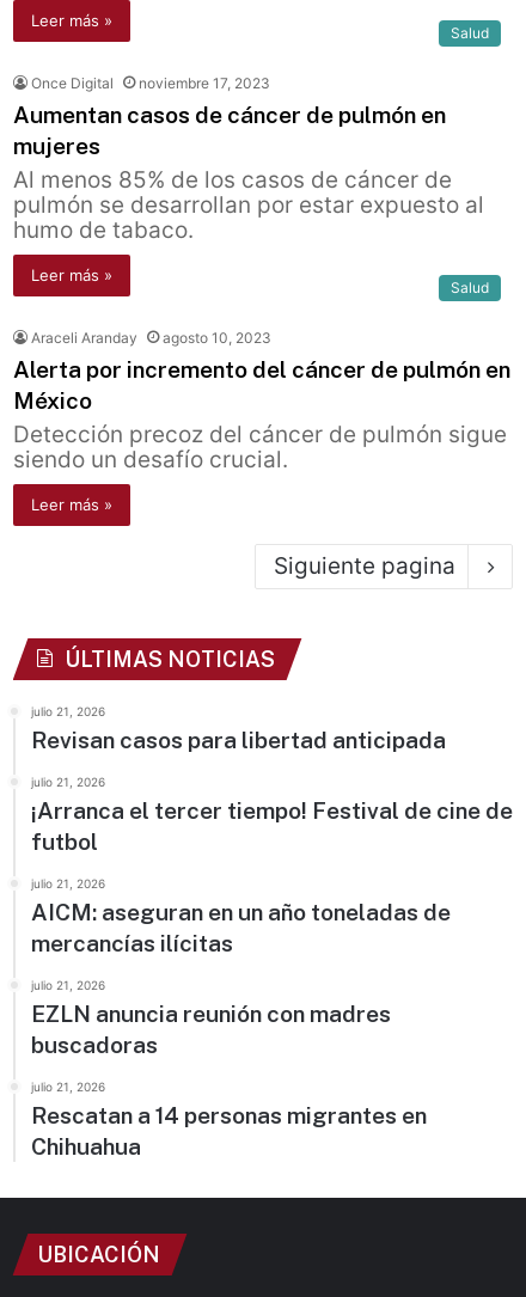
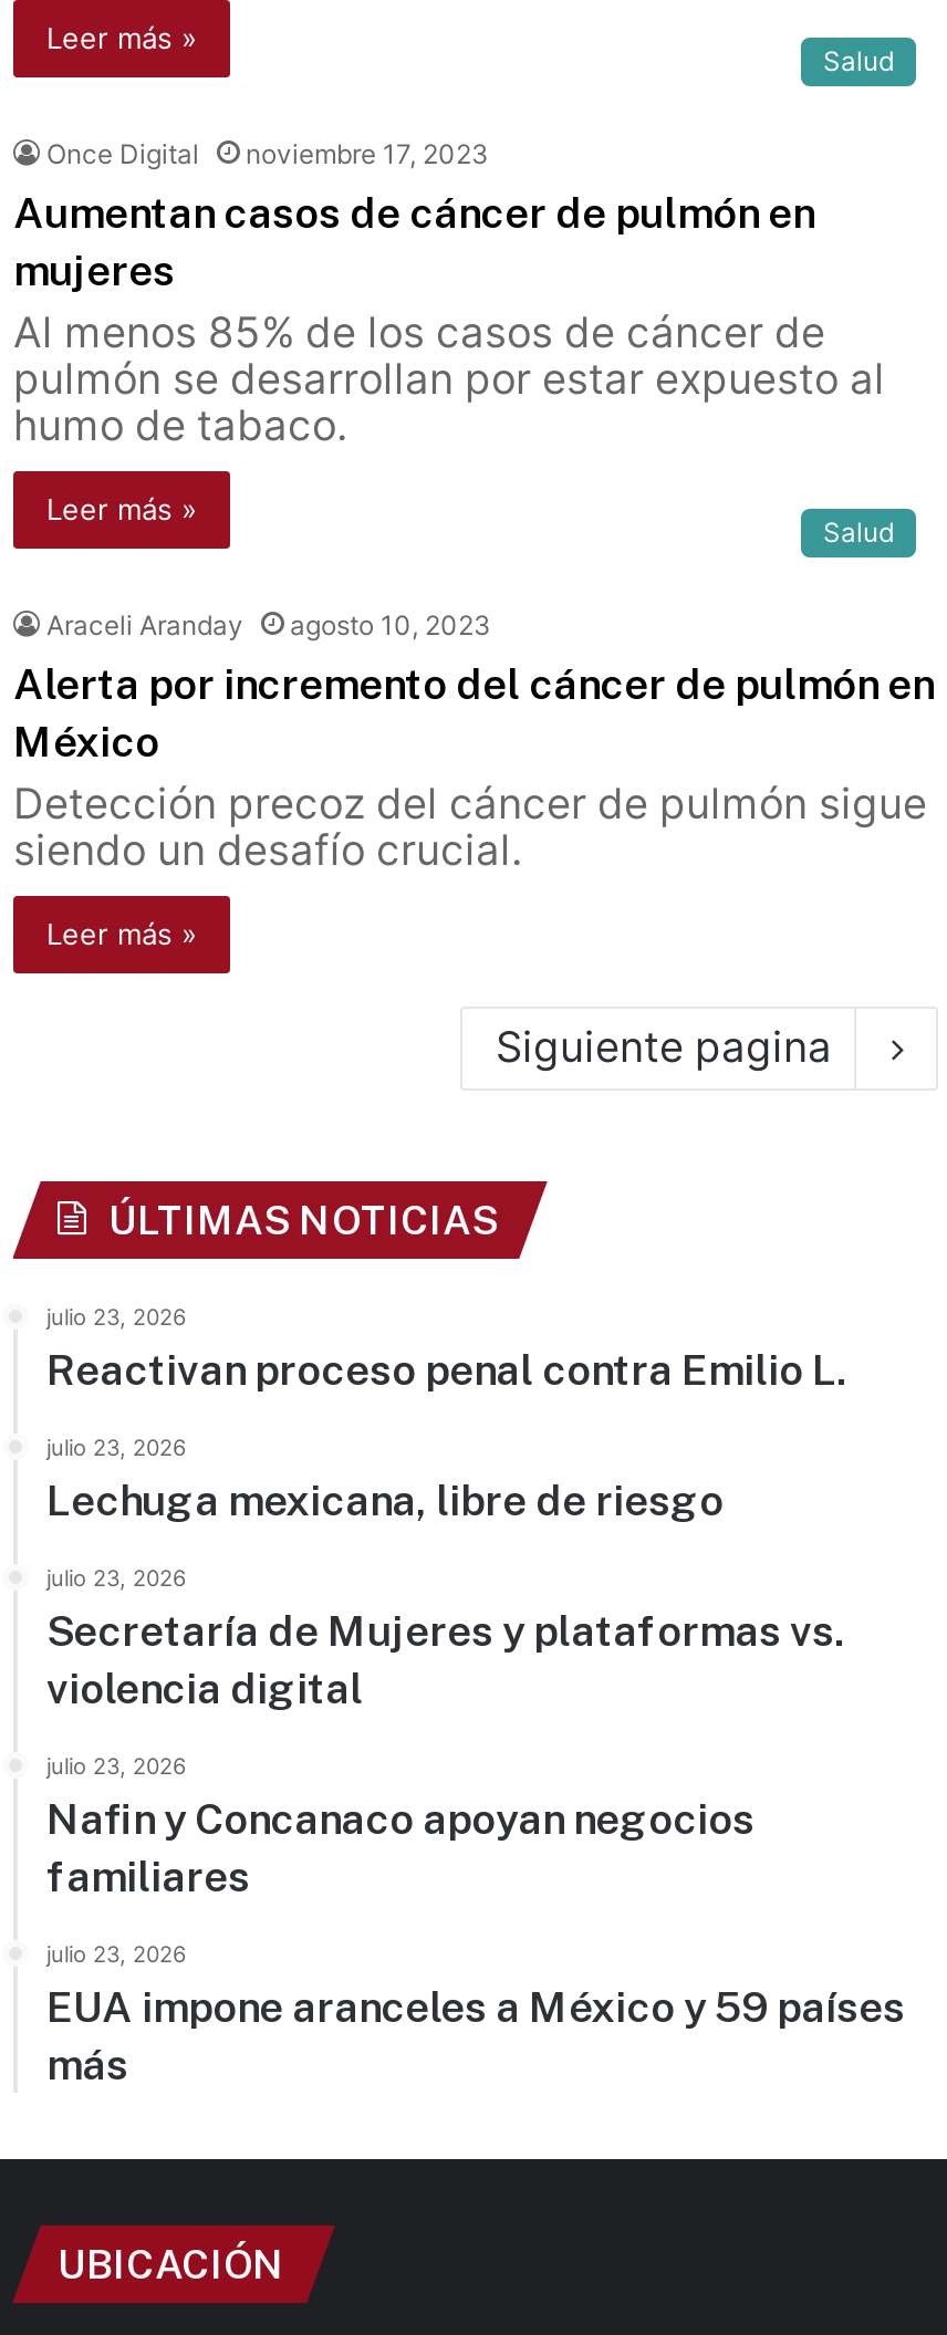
[31,704,446,753] julio 21, 2026 | Revisan casos para libertad anticipada -> [46,1304,845,1394] julio 23, 2026 | Reactivan proceso penal contra Emilio L.
[31,775,513,855] julio 21, 2026 | ¡Arranca el tercer tiempo! Festival de cine de | futbol -> [46,1434,724,1525] julio 23, 2026 | Lechuga mexicana, libre de riesgo
[31,877,451,957] julio 21, 2026 | AICM: aseguran en un año toneladas de | mercancías ilícitas -> [46,1565,843,1713] julio 23, 2026 | Secretaría de Mujeres y plataformas vs. | violencia digital
[31,978,391,1058] julio 21, 2026 | EZLN anuncia reunión con madres | buscadoras -> [46,1753,755,1901] julio 23, 2026 | Nafin y Concanaco apoyan negocios | familiares
[31,1080,427,1160] julio 21, 2026 | Rescatan a 14 personas migrantes en | Chihuahua -> [46,1941,905,2089] julio 23, 2026 | EUA impone aranceles a México y 59 países | más

